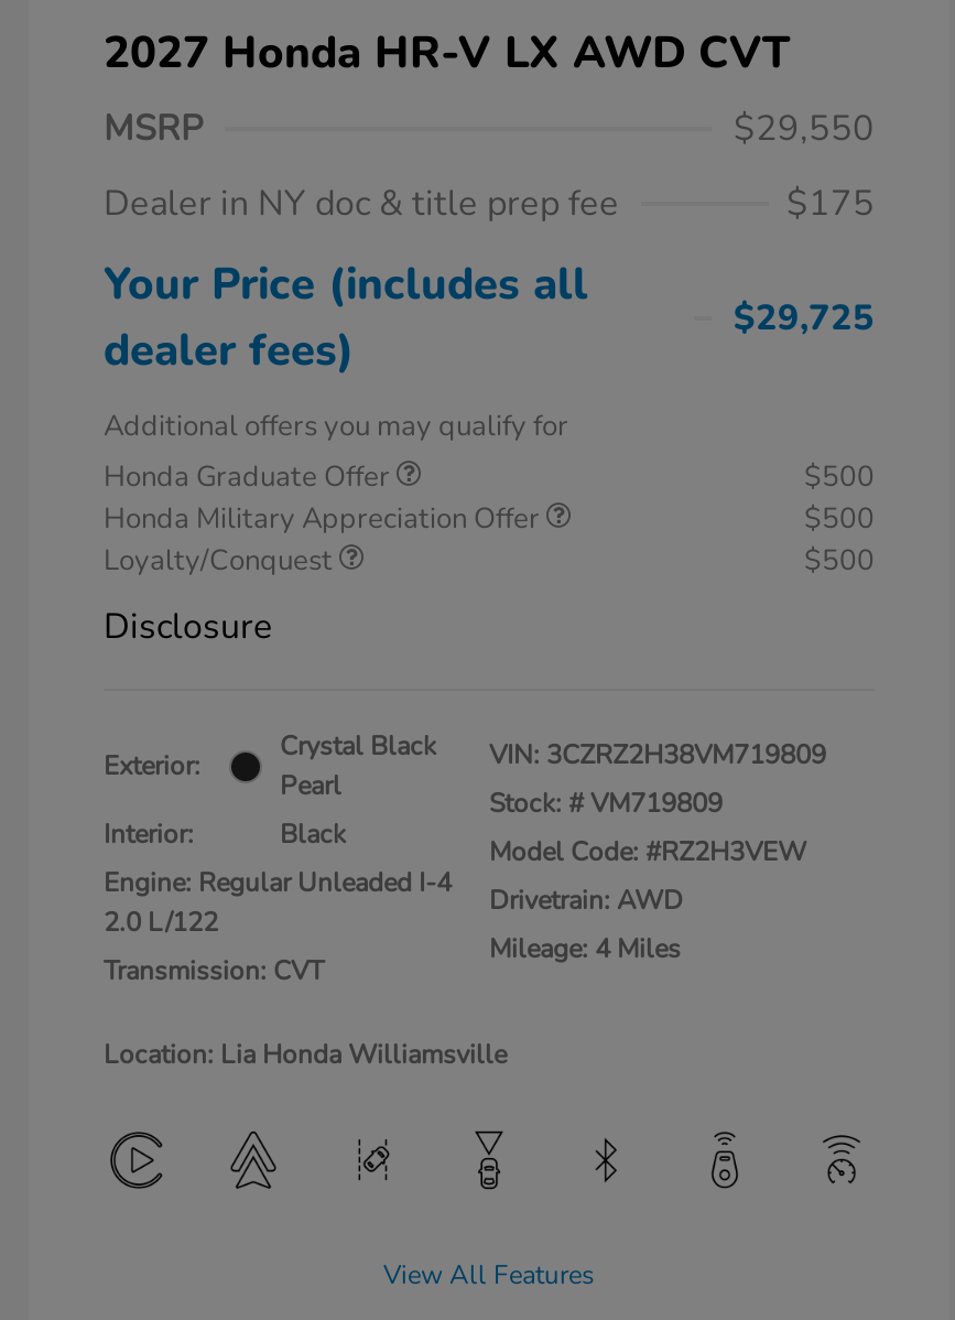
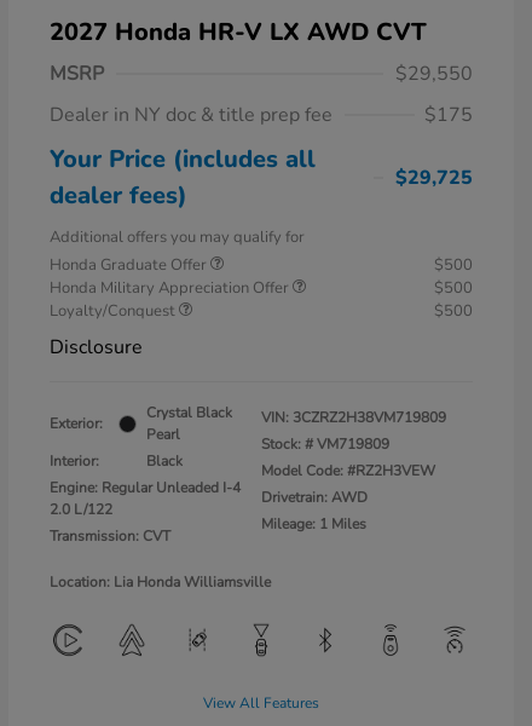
[489,931,681,967] Mileage: 4 Miles -> [261,514,366,534] Mileage: 1 Miles

